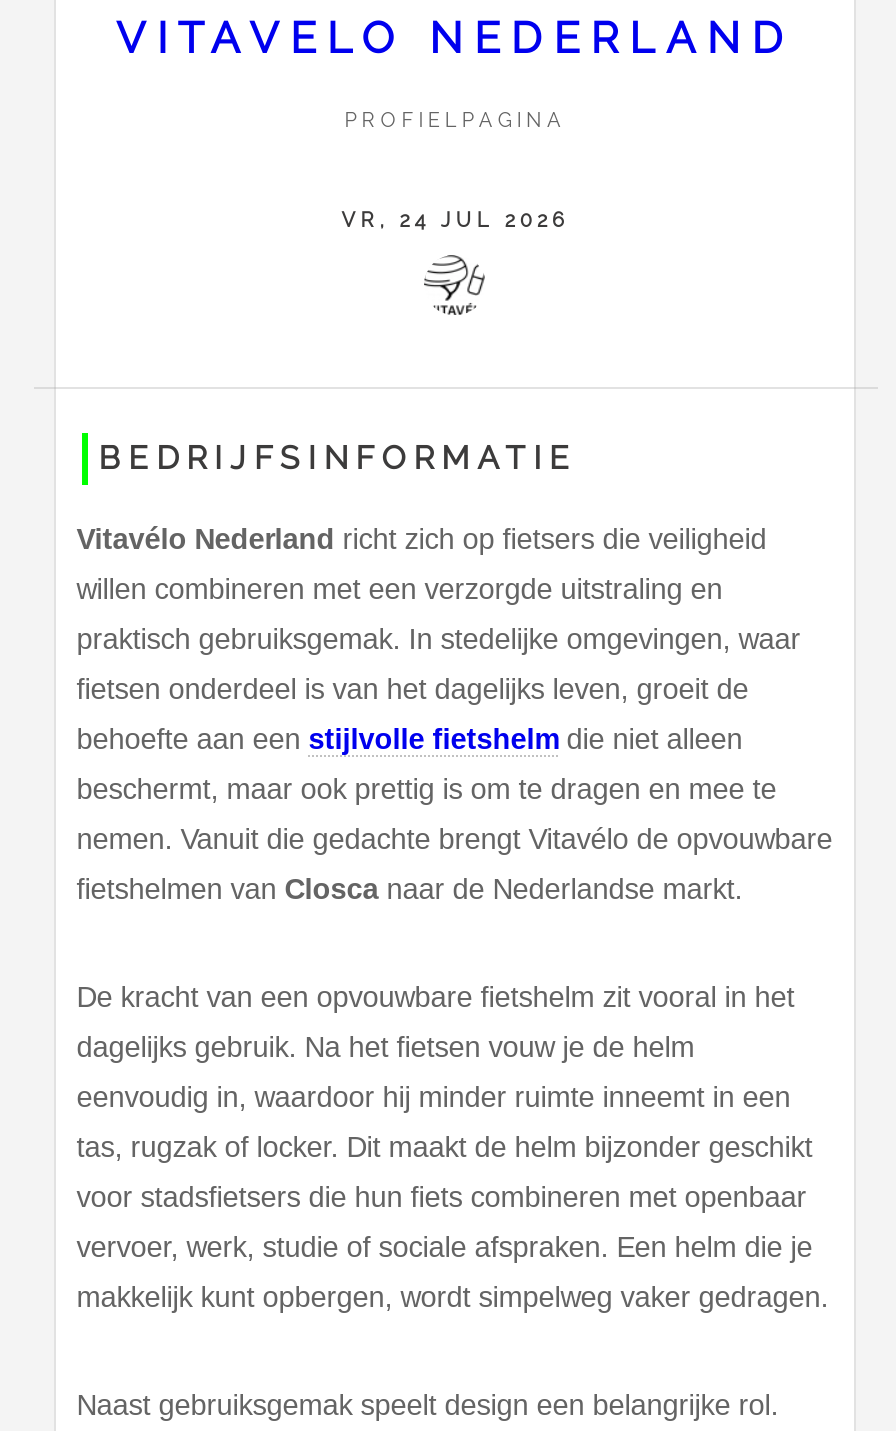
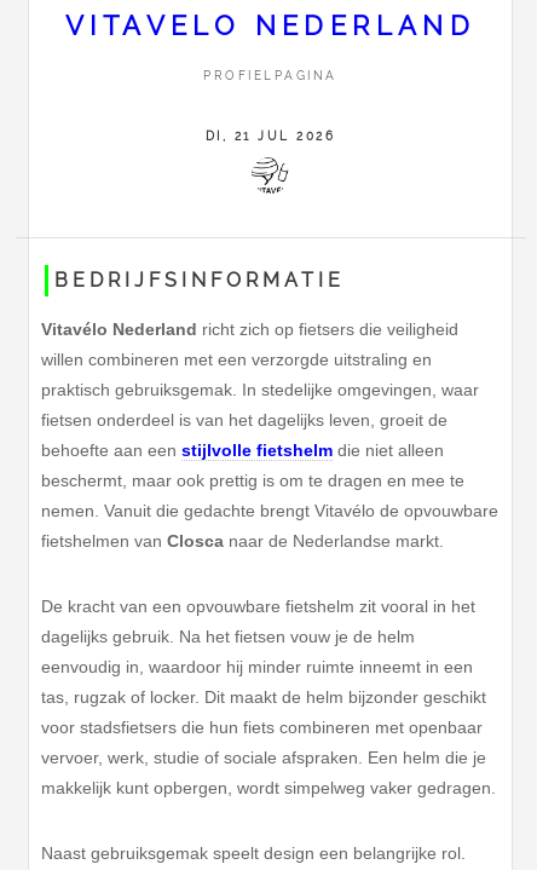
[341,209,569,231] VR, 24 JUL 2026 -> [205,130,336,143] DI, 21 JUL 2026

